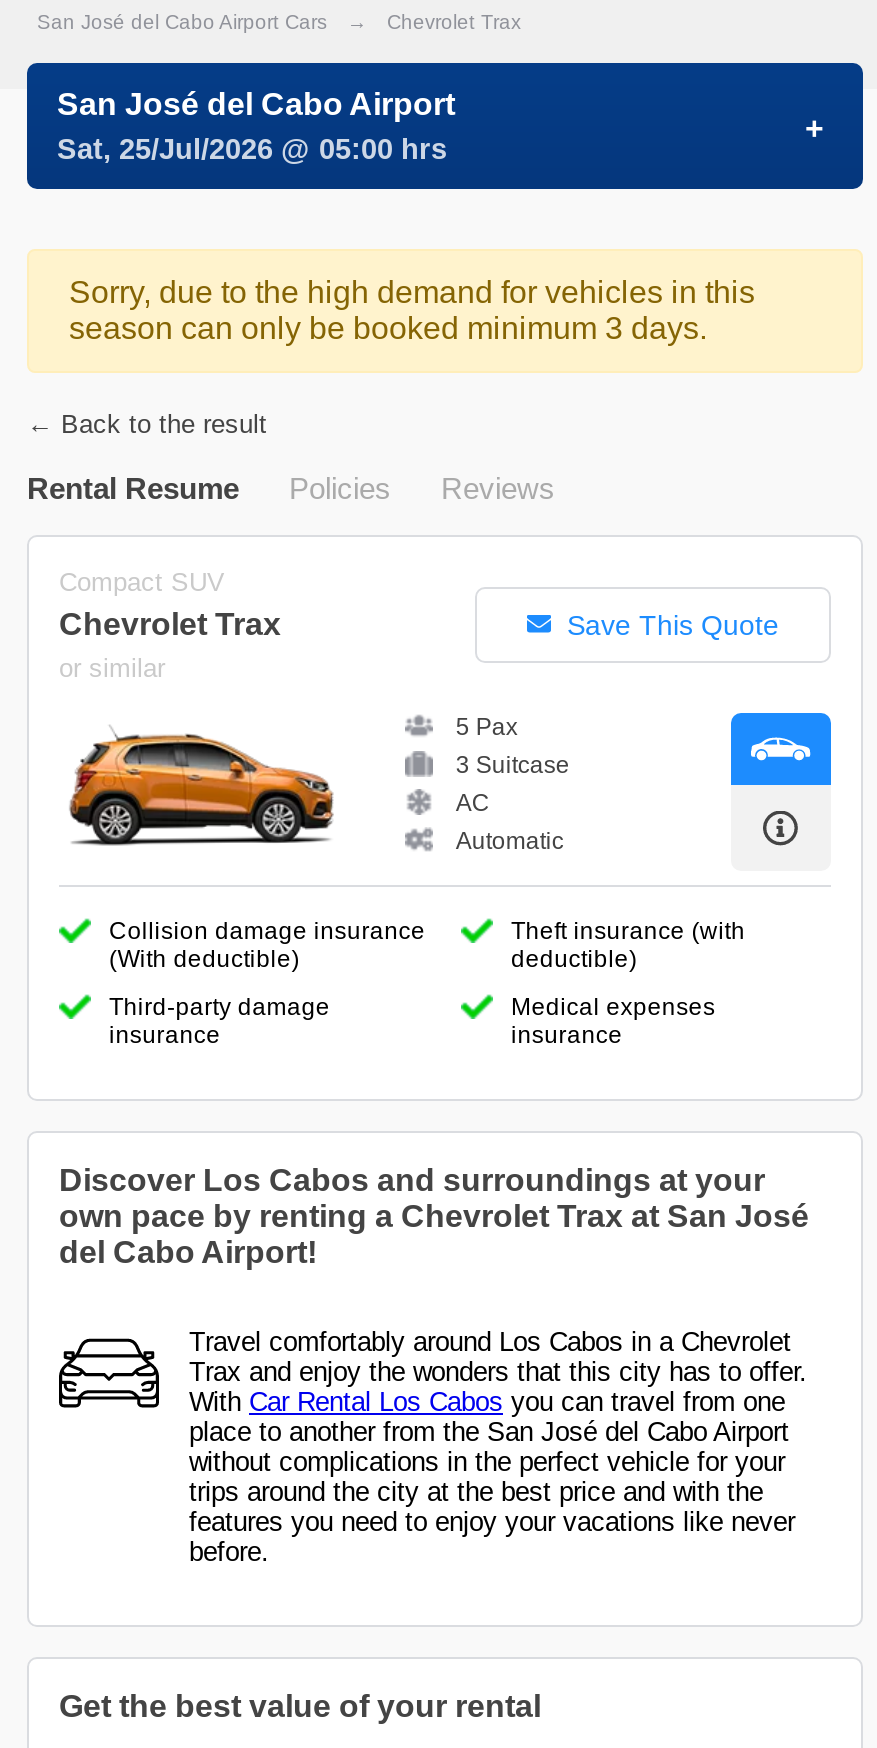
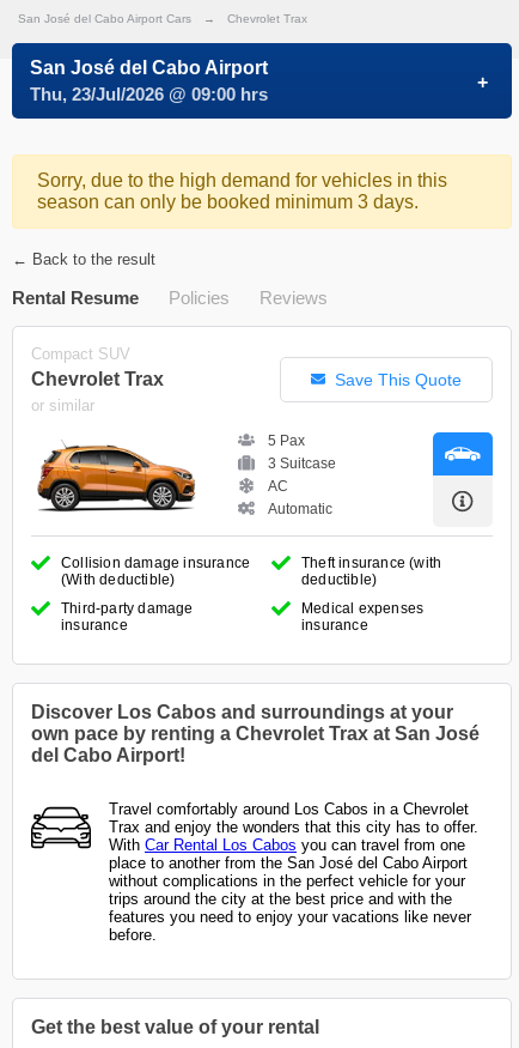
[57,133,447,165] Sat, 25/Jul/2026 @ 05:00 hrs -> [30,85,268,104] Thu, 23/Jul/2026 @ 09:00 hrs

